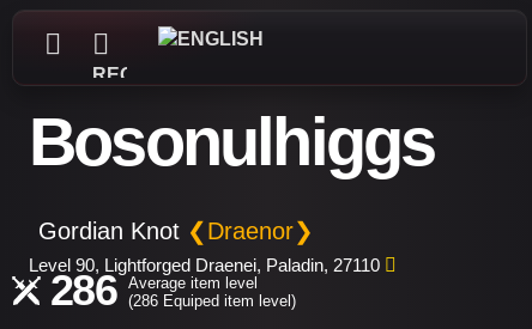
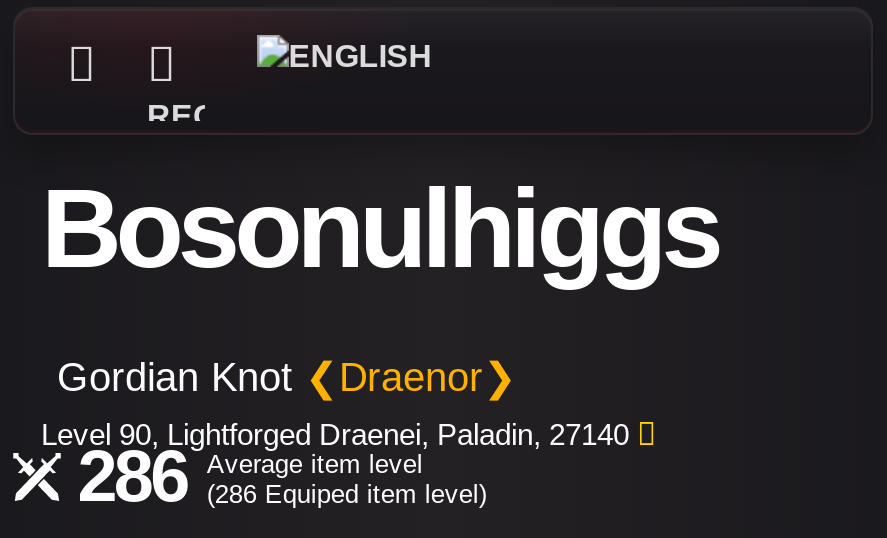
[29,255,385,275] Level 90, Lightforged Draenei, Paladin, 27110 -> [41,417,637,451] Level 90, Lightforged Draenei, Paladin, 27140

